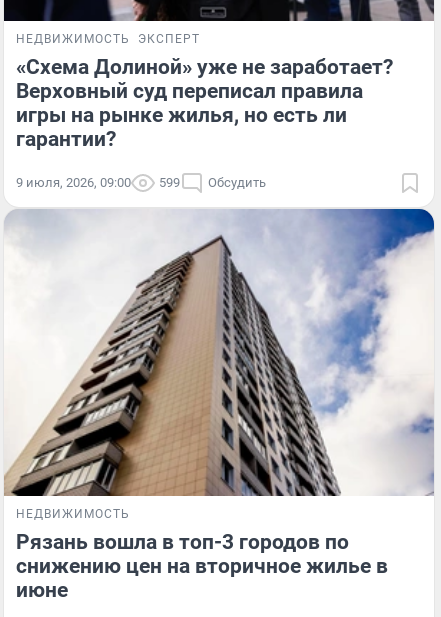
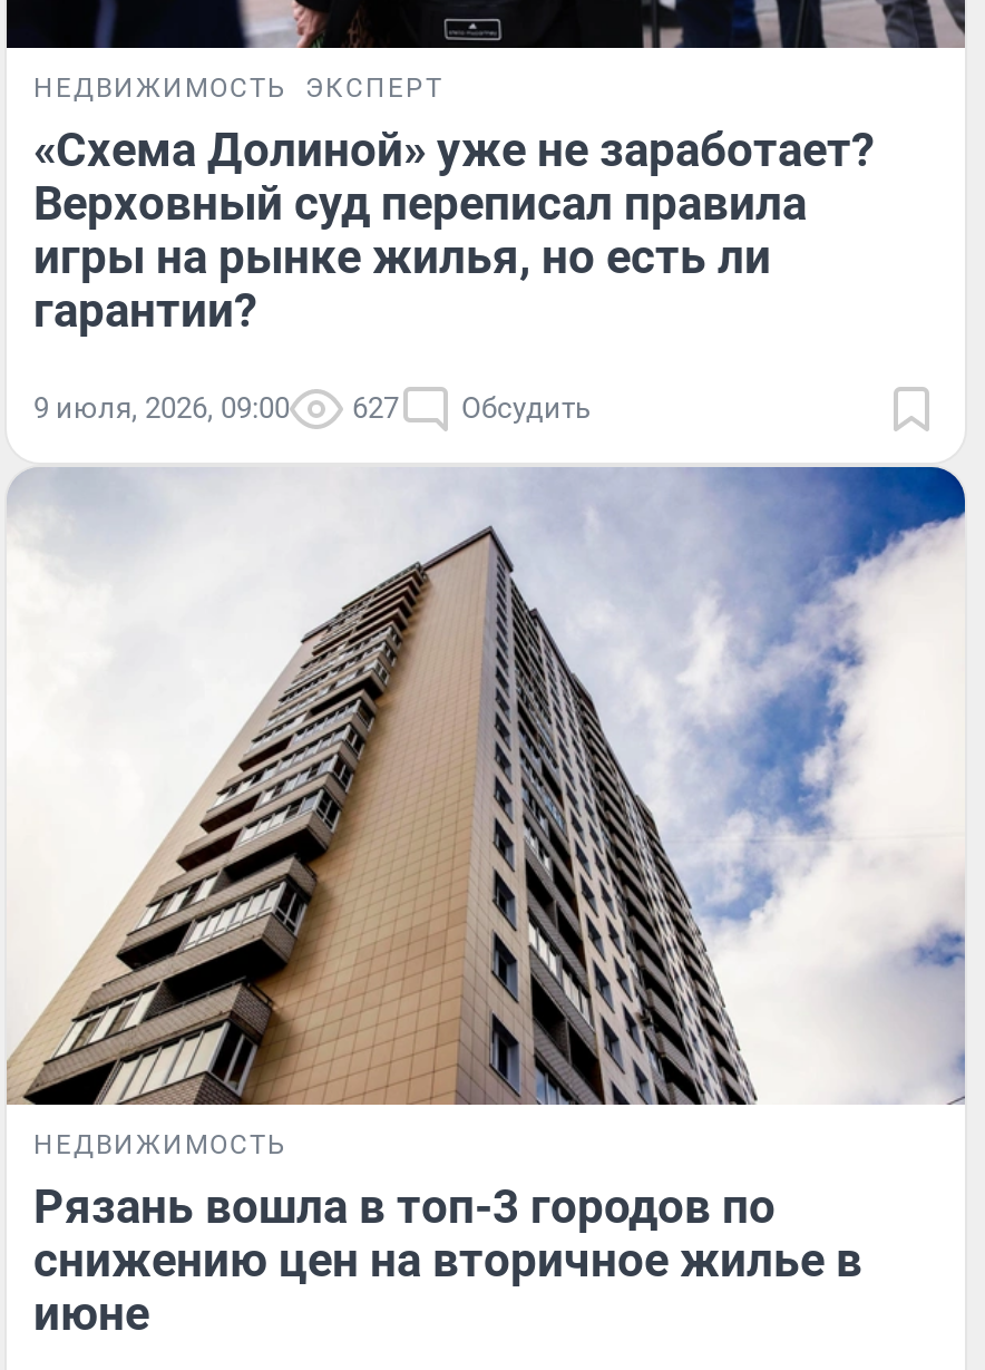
[16,175,266,190] 9 июля, 2026, 09:00 599 Обсудить -> [33,391,591,424] 9 июля, 2026, 09:00 627 Обсудить

